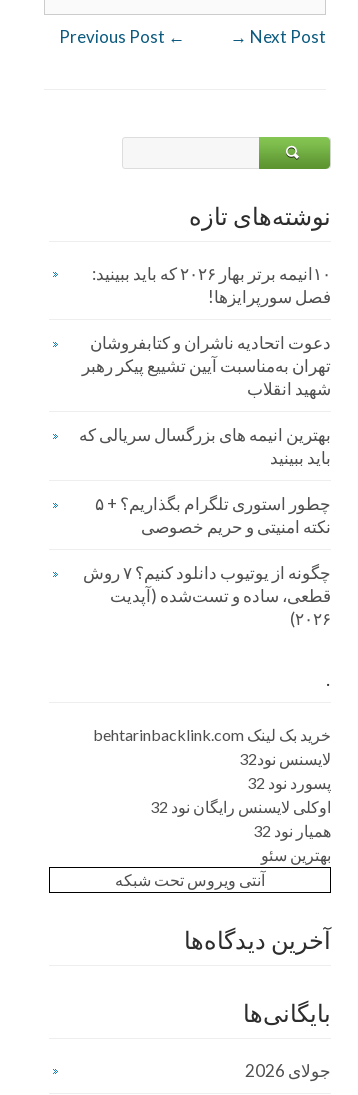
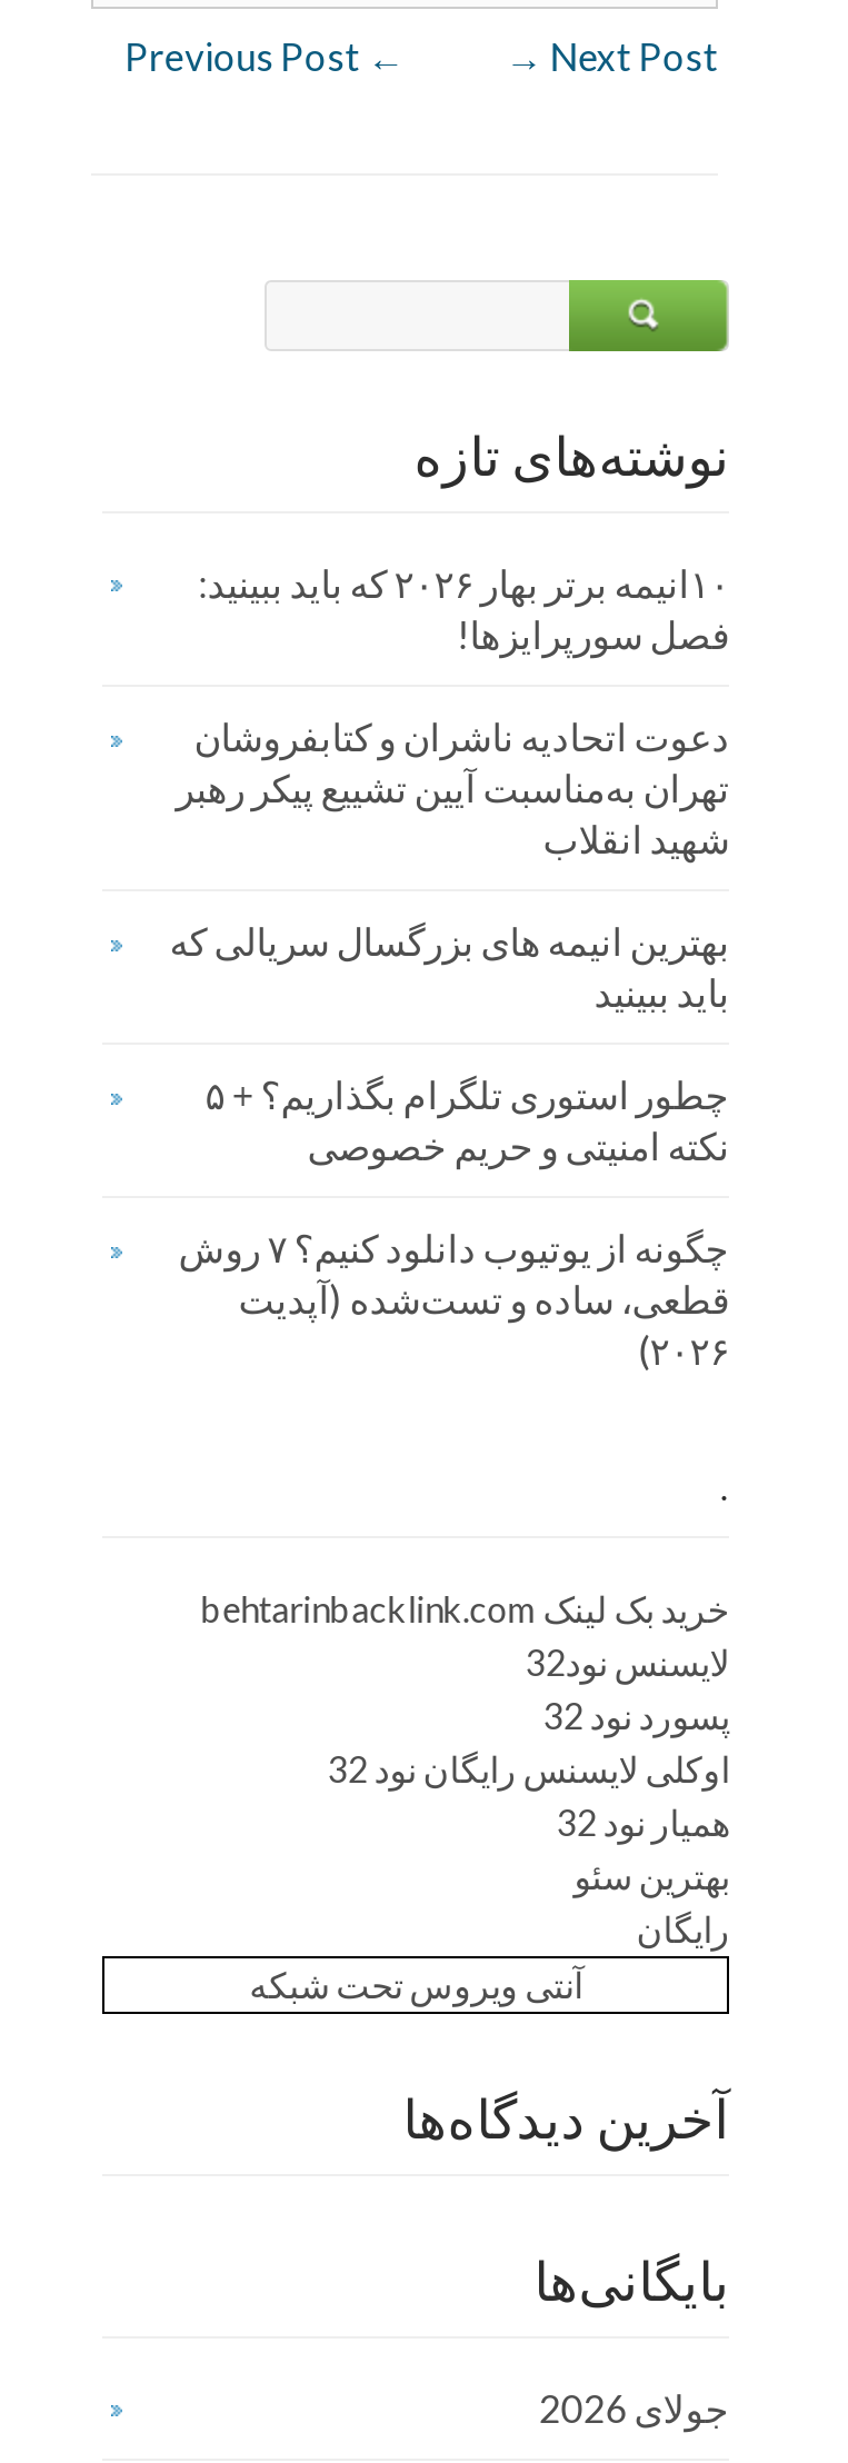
none -> [636,1907,730,1950] رایگان

